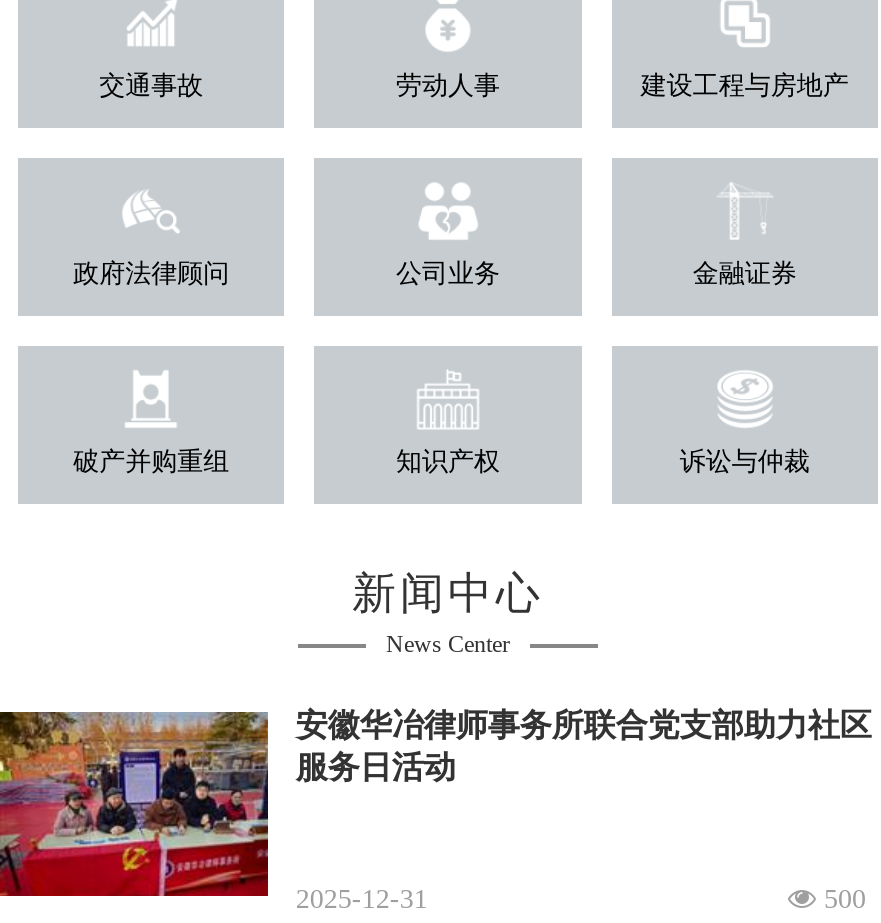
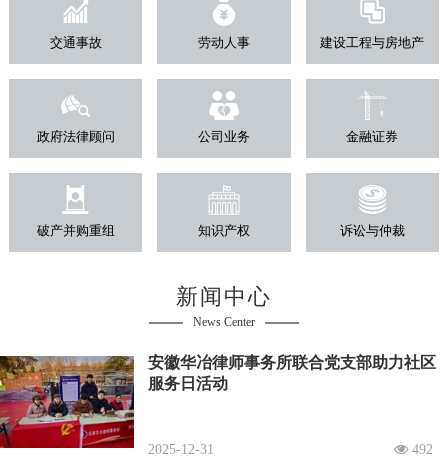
[816,884,866,914] 500 -> [408,442,433,457] 492

